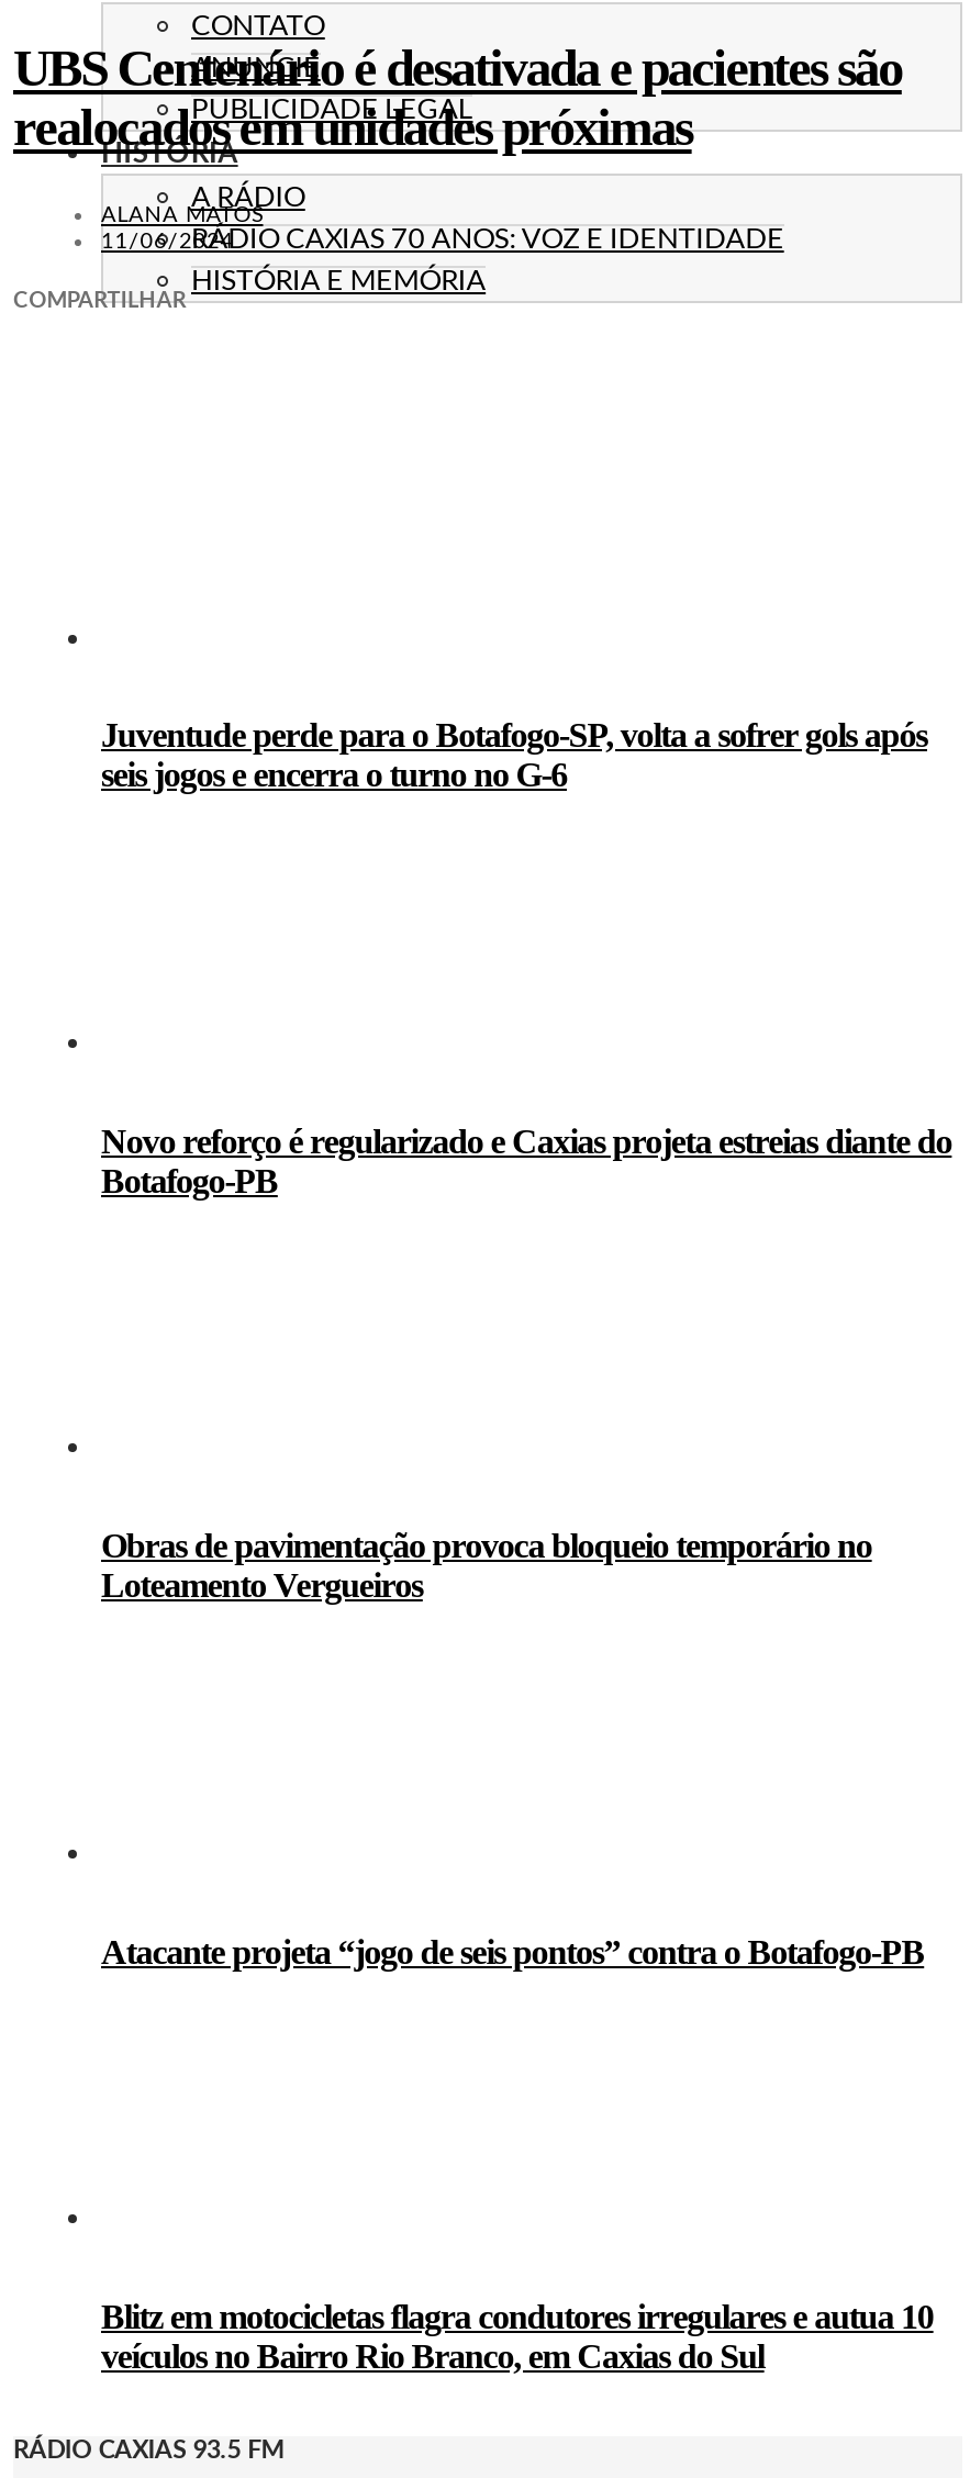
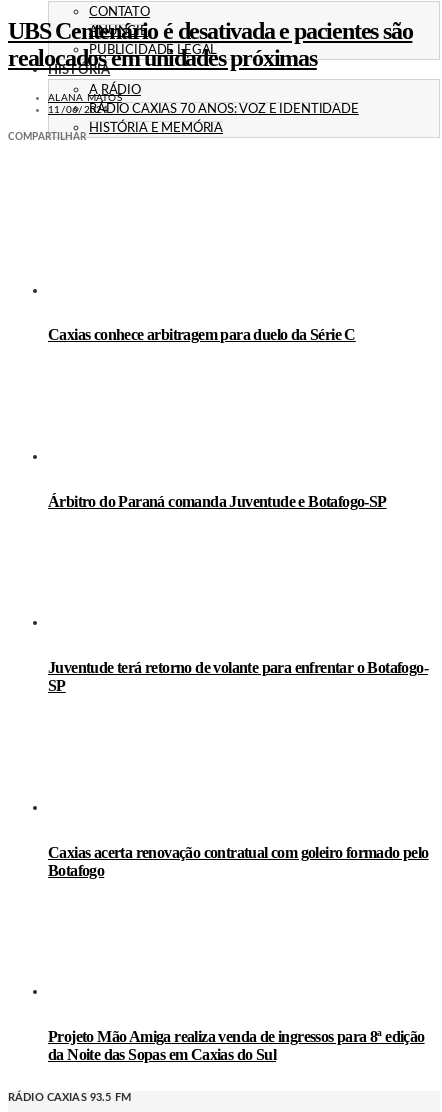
[101,717,927,793] Juventude perde para o Botafogo-SP, volta a sofrer gols após | seis jogos e encerra o turno no G-6 -> [48,326,356,343] Caxias conhece arbitragem para duelo da Série C
[101,1122,952,1199] Novo reforço é regularizado e Caxias projeta estreias diante do | Botafogo-PB -> [48,493,387,510] Árbitro do Paraná comanda Juventude e Botafogo-SP
[101,1527,872,1604] Obras de pavimentação provoca bloqueio temporário no | Loteamento Vergueiros -> [48,659,428,694] Juventude terá retorno de volante para enfrentar o Botafogo- | SP
[101,1932,924,1970] Atacante projeta “jogo de seis pontos” contra o Botafogo-PB -> [48,844,429,879] Caxias acerta renovação contratual com goleiro formado pelo | Botafogo
[101,2298,933,2375] Blitz em motocicletas flagra condutores irregulares e autua 10 | veículos no Bairro Rio Branco, em Caxias do Sul -> [48,1028,425,1063] Projeto Mão Amiga realiza venda de ingressos para 8ª edição | da Noite das Sopas em Caxias do Sul

